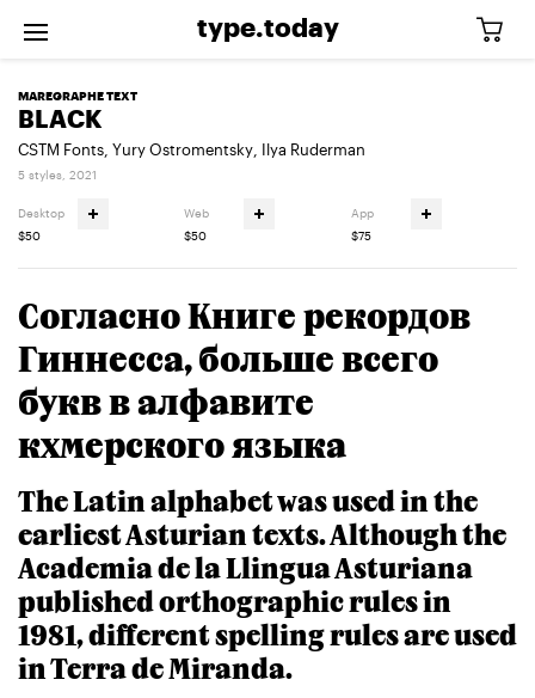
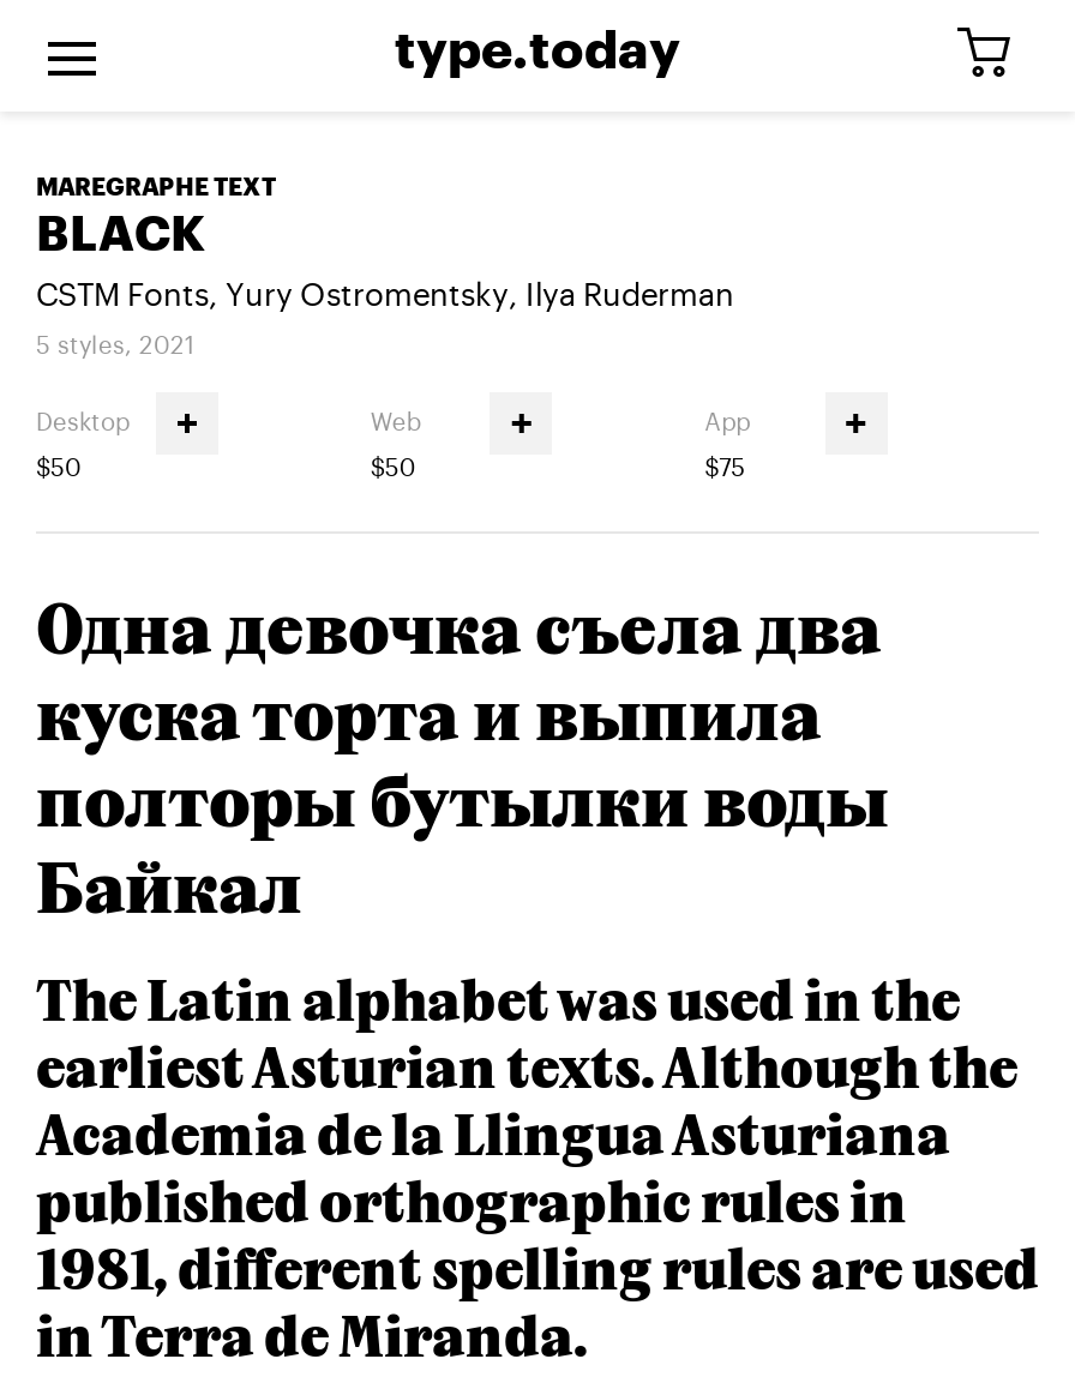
[18,301,471,466] Согласно Книге рекордов | Гиннесса, больше всего | букв в алфавите | кхмерского языка -> [36,599,888,930] Одна девочка съела два | куска торта и выпила | полторы бутылки воды | Байкал

